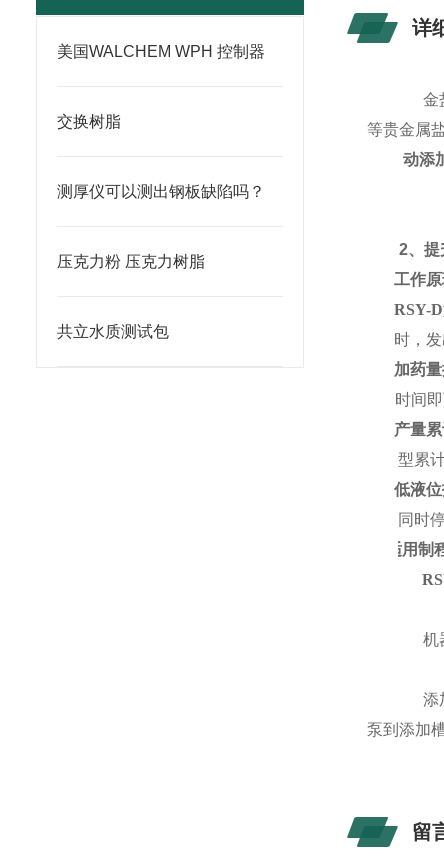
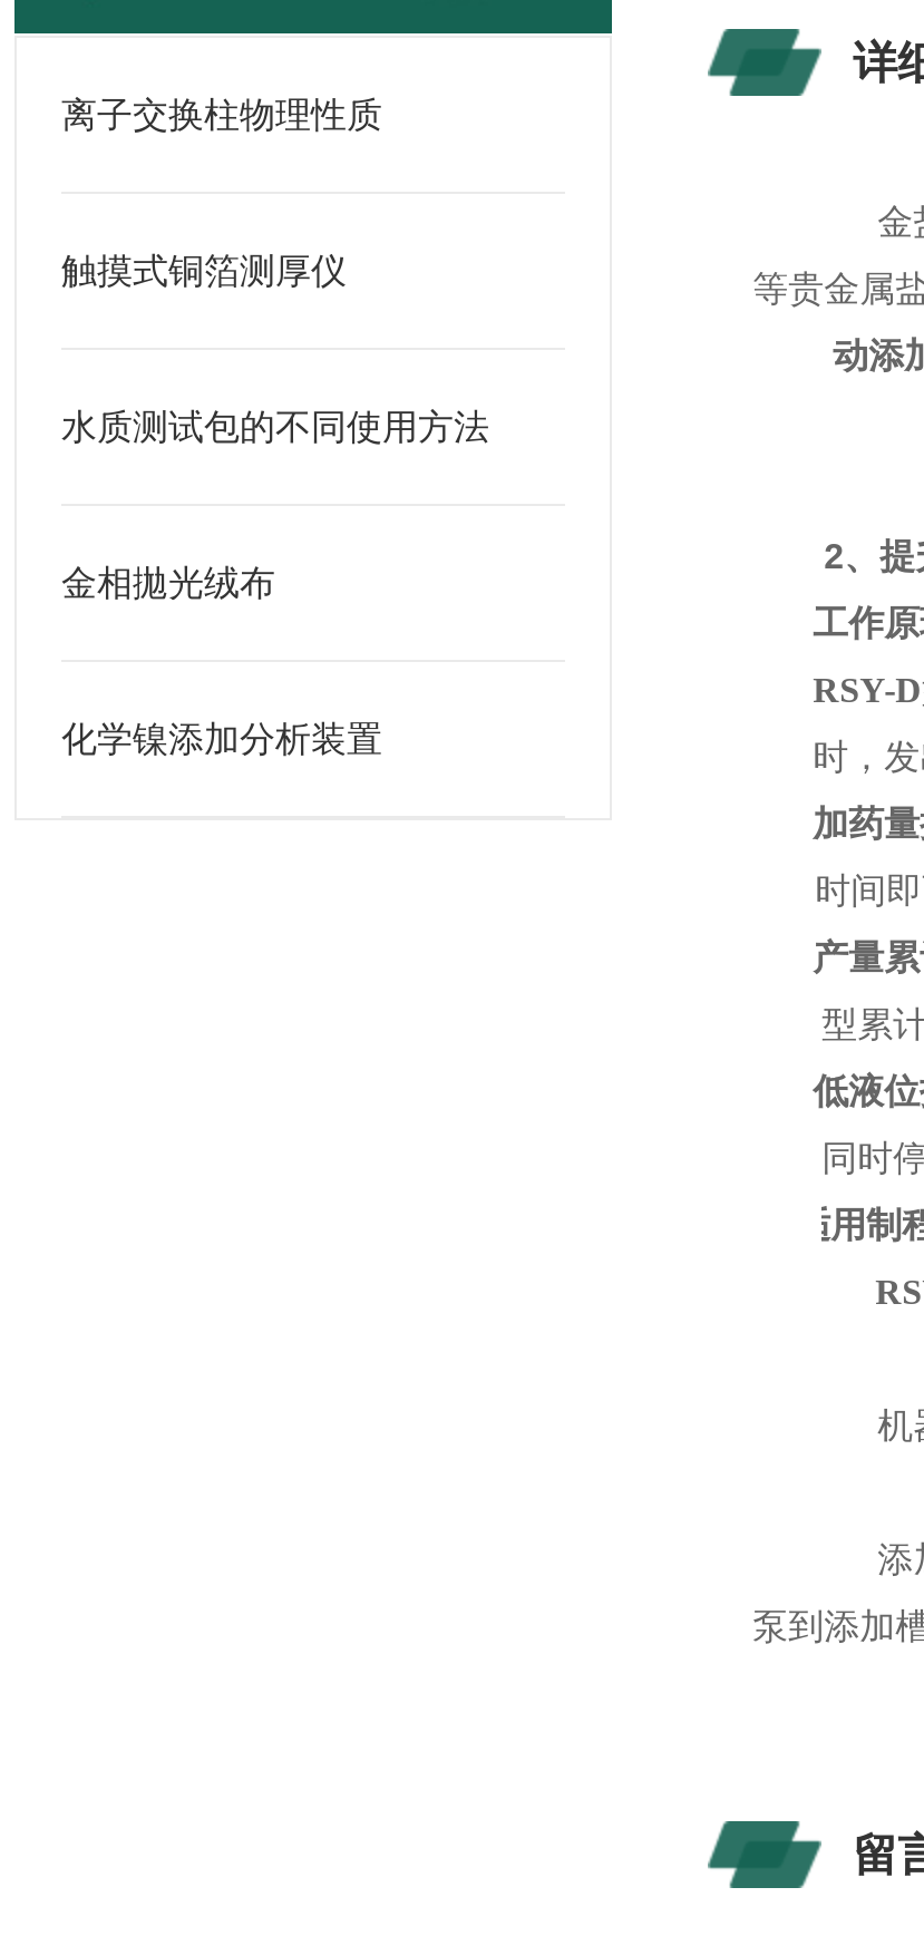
[57,43,265,60] 美国WALCHEM WPH 控制器 -> [61,96,382,134] 离子交换柱物理性质
[57,113,121,130] 交换树脂 -> [61,252,347,290] 触摸式铜箔测厚仪
[57,183,265,200] 测厚仪可以测出钢板缺陷吗？ -> [61,408,489,446] 水质测试包的不同使用方法
[57,253,205,270] 压克力粉 压克力树脂 -> [61,564,275,602] 金相拋光绒布
[57,323,169,340] 共立水质测试包 -> [61,720,382,758] 化学镍添加分析装置

